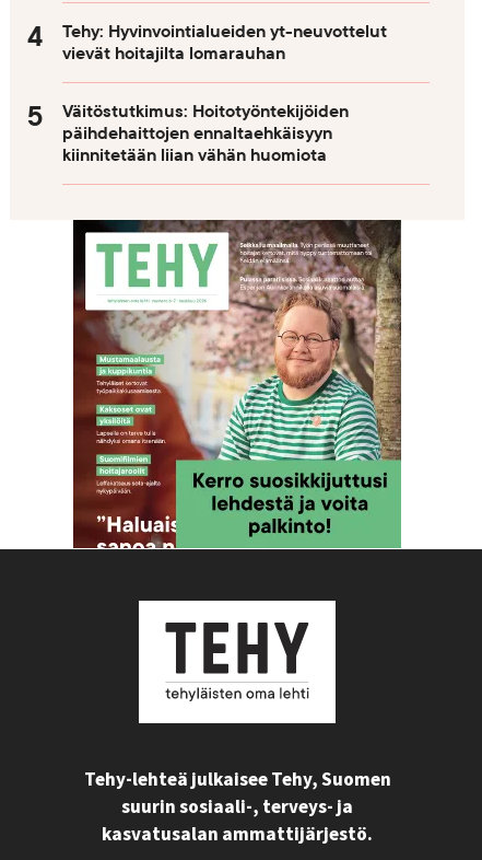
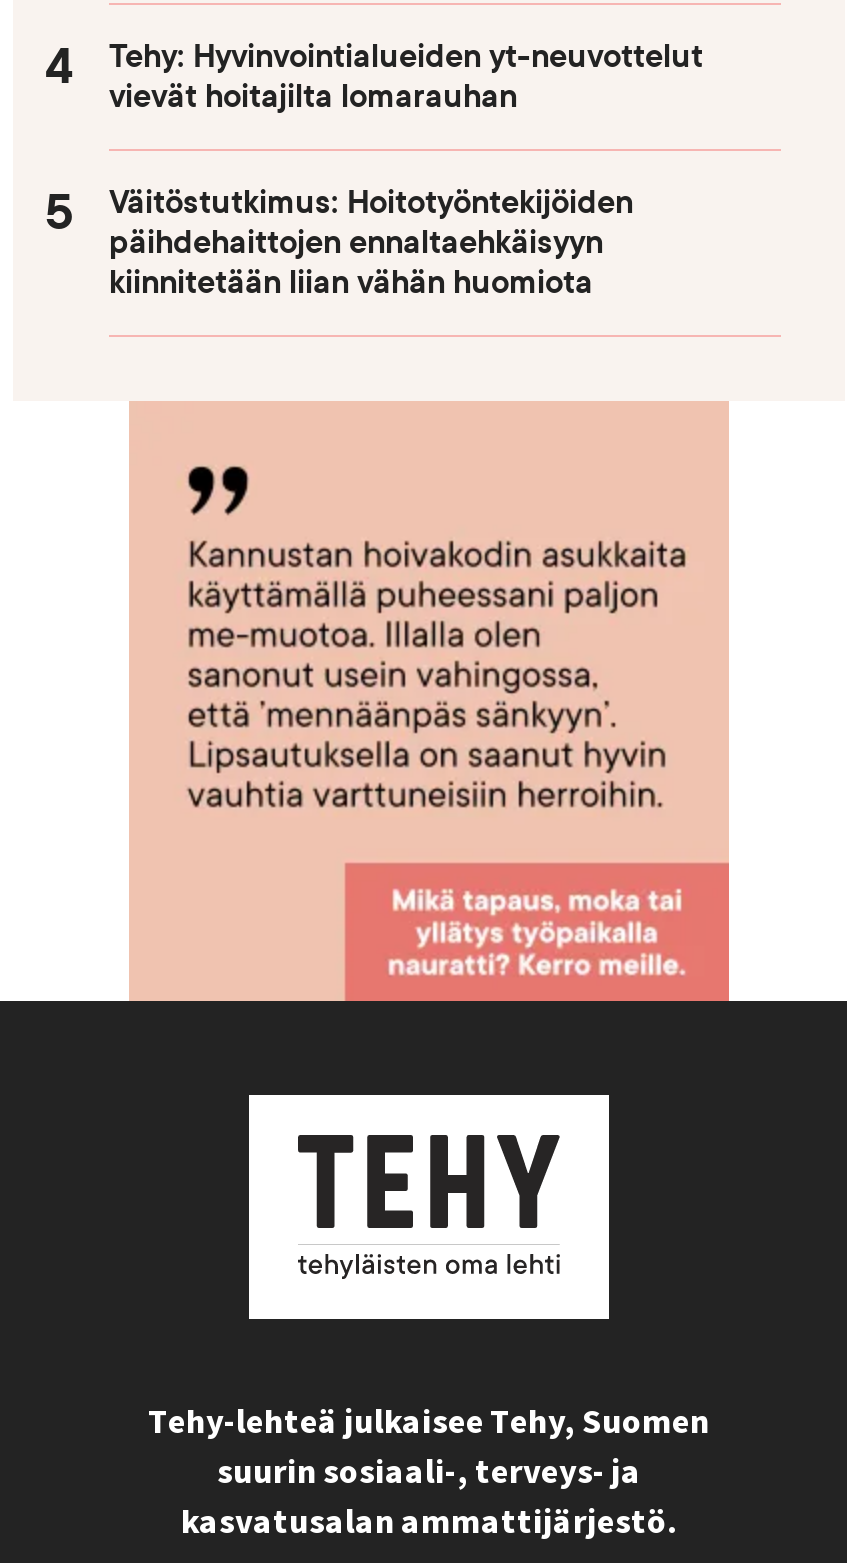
[72,219,402,550] [image] -> [129,401,731,1003] [image]

